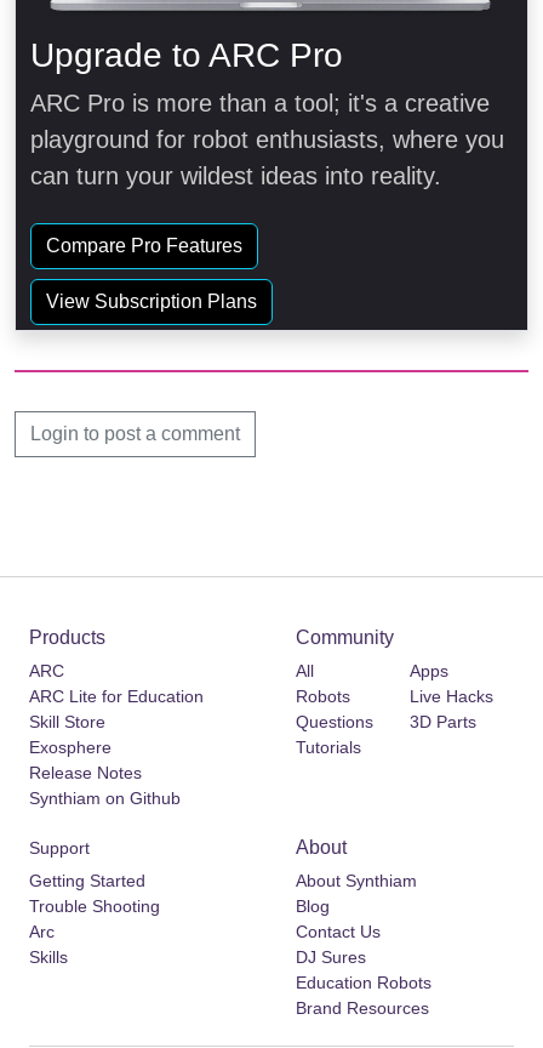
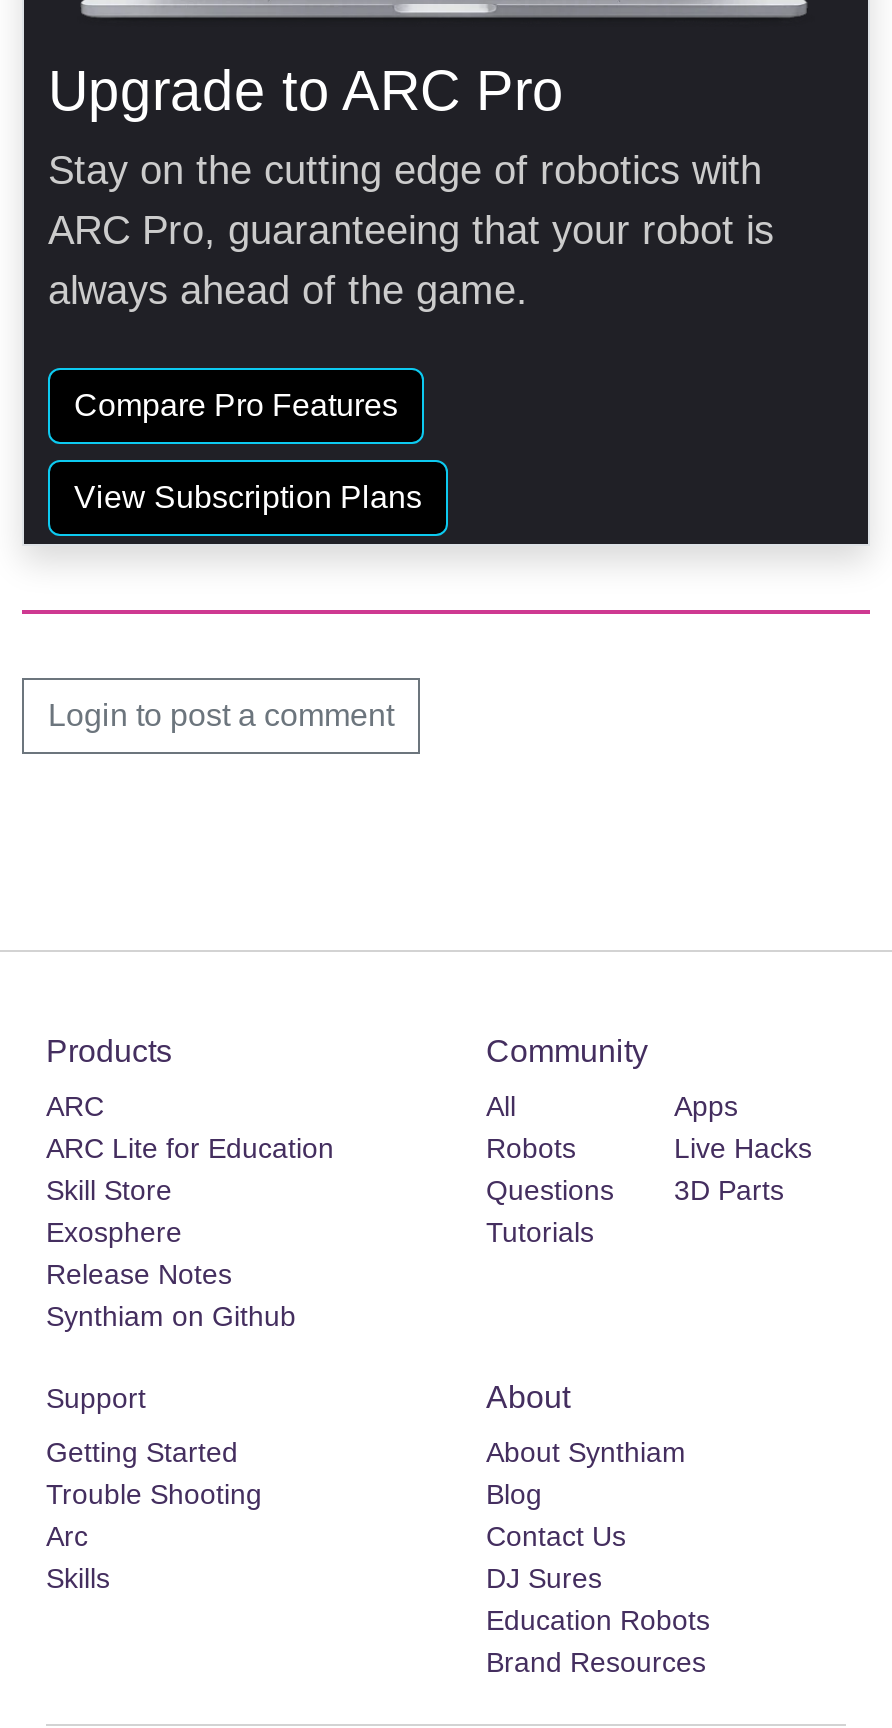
[30,89,504,189] ARC Pro is more than a tool; it's a creative | playground for robot enthusiasts, where you | can turn your wildest ideas into reality. -> [48,147,774,311] Stay on the cutting edge of robotics with | ARC Pro, guaranteeing that your robot is | always ahead of the game.

